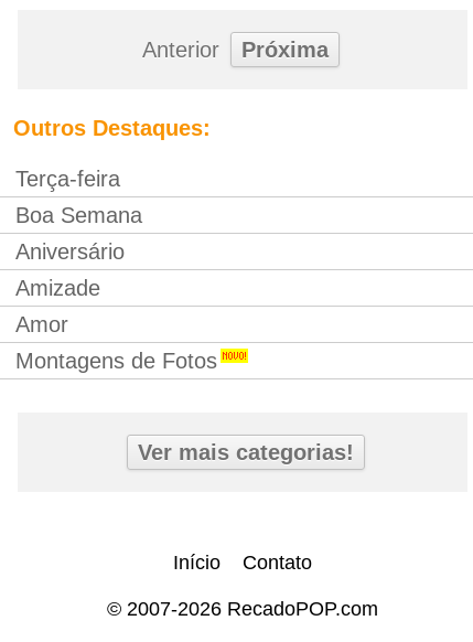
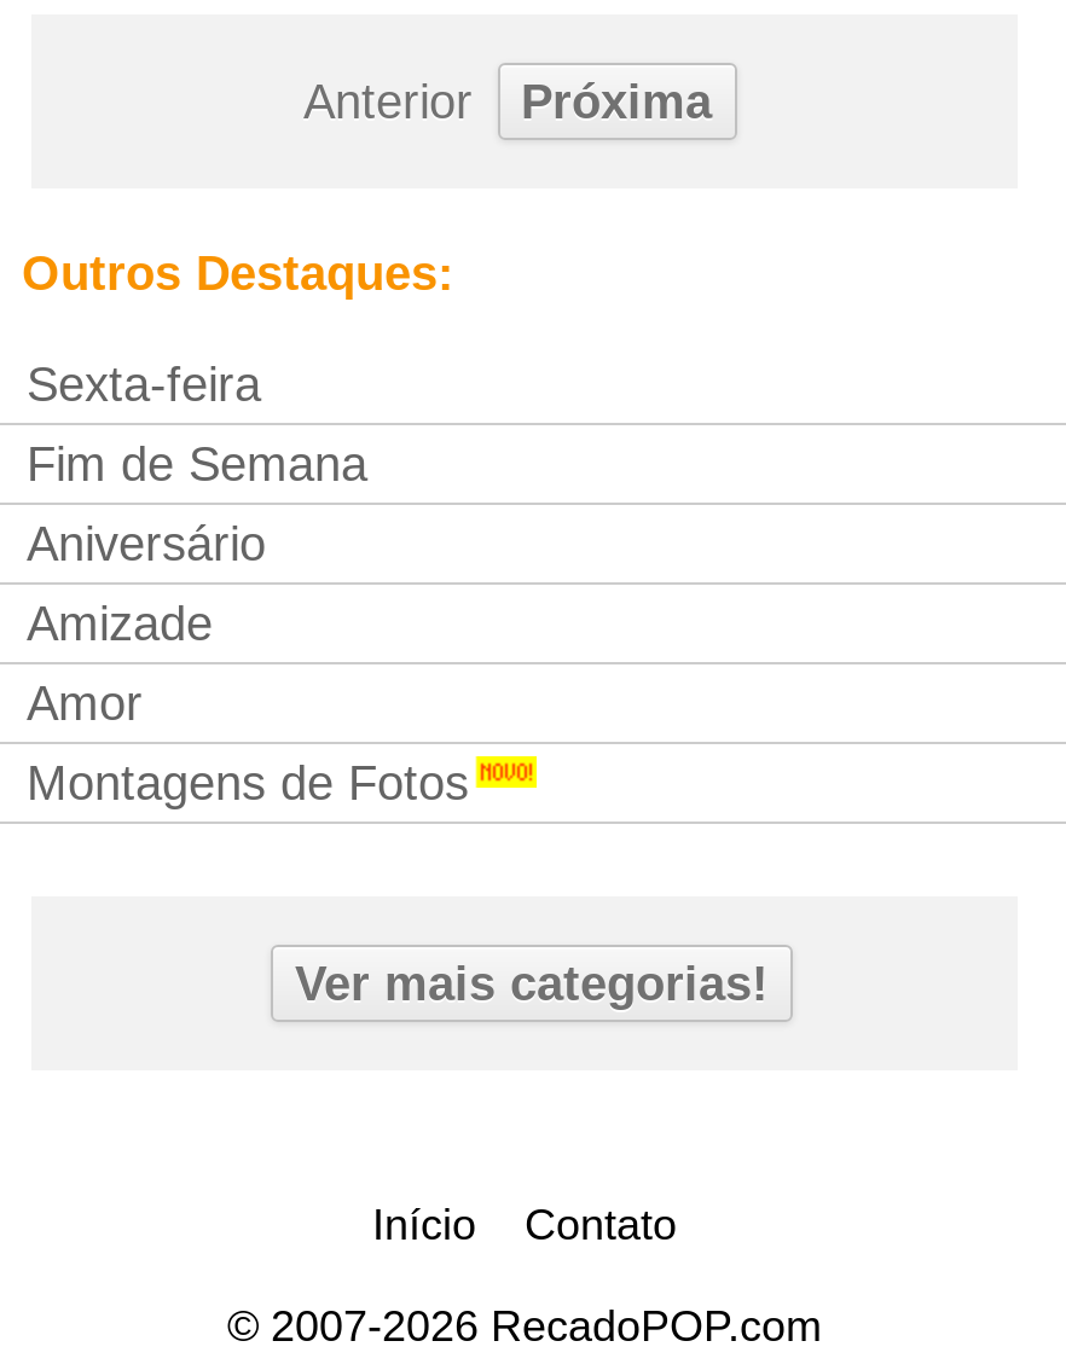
[15,166,120,191] Terça-feira -> [27,357,261,411] Sexta-feira
[15,203,142,227] Boa Semana -> [27,437,367,490] Fim de Semana

